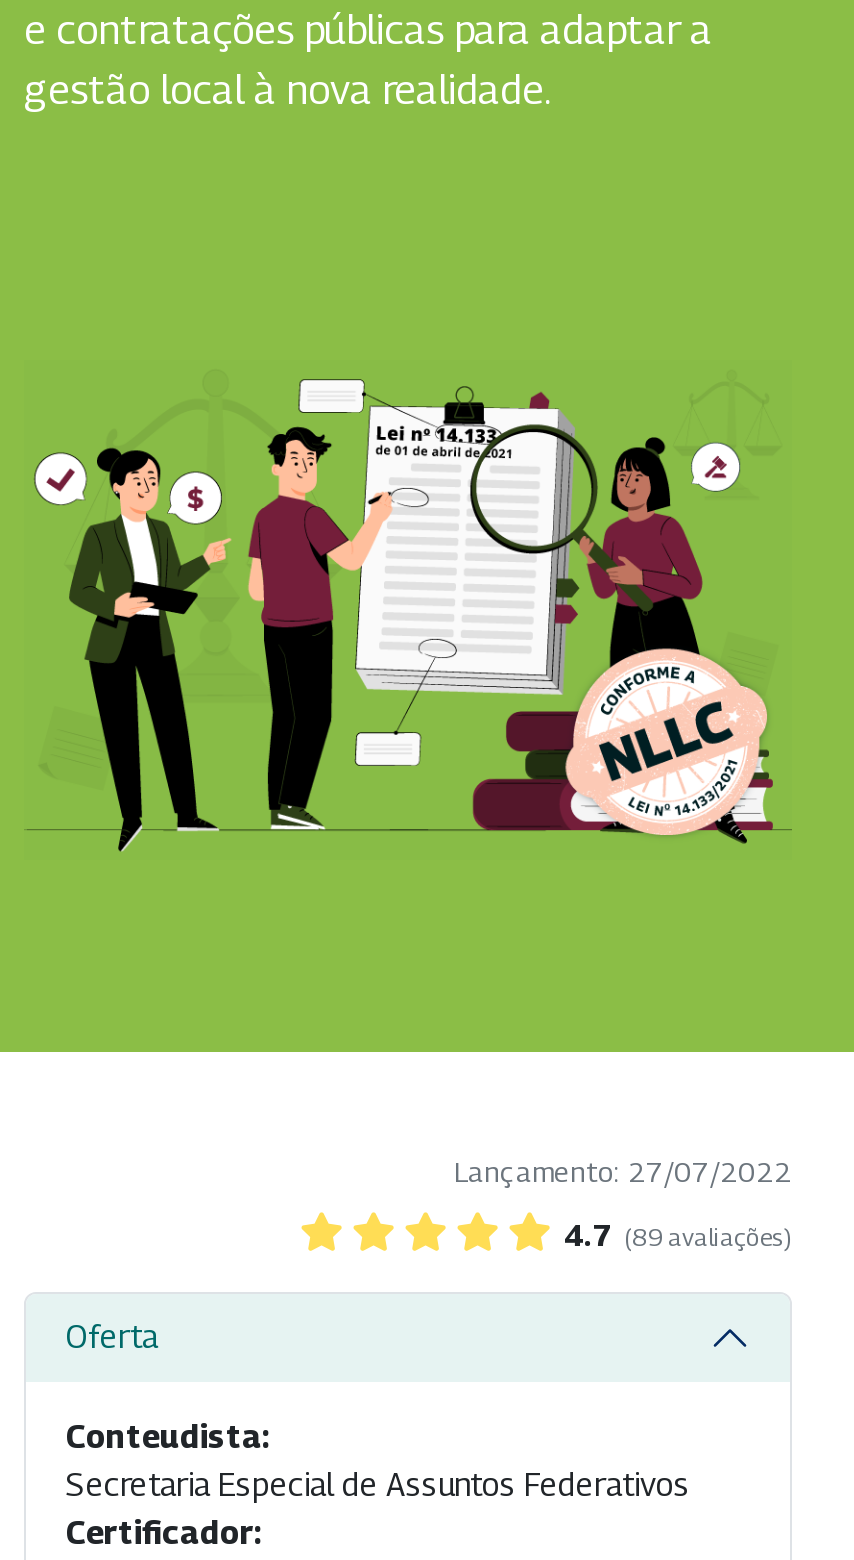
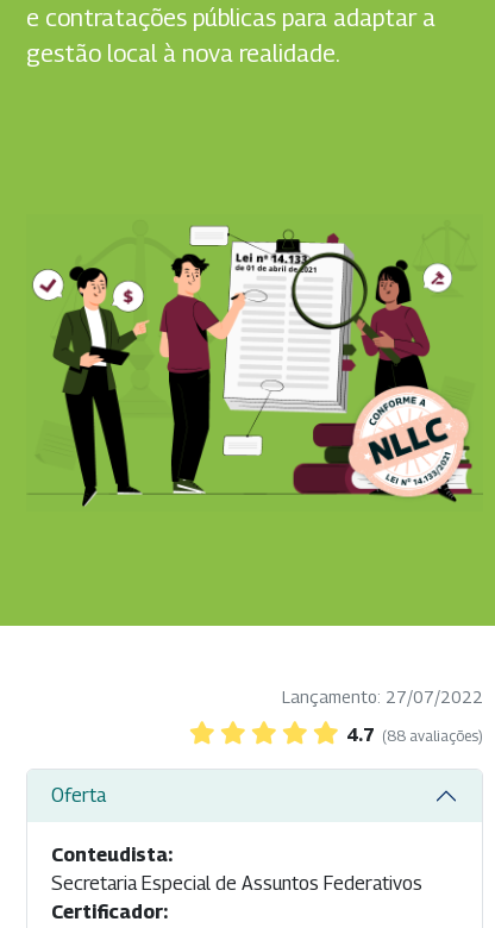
[564,1216,792,1252] 4.7 (89 avaliações) -> [346,723,483,745] 4.7 (88 avaliações)

